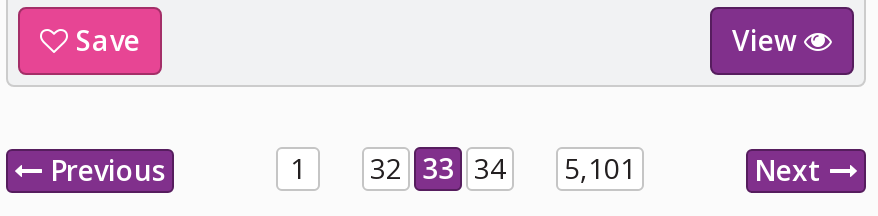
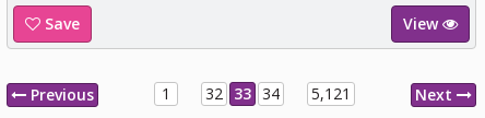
[564,148,636,186] 5,101 -> [311,83,351,103] 5,121

